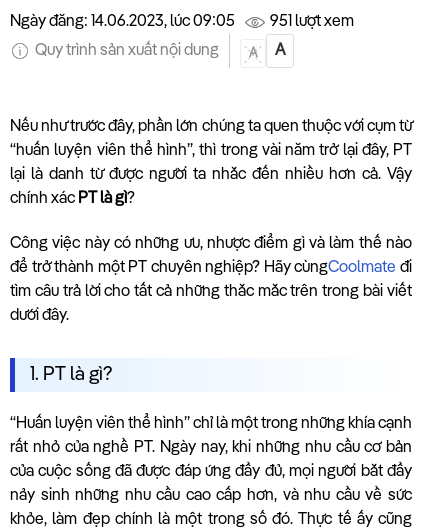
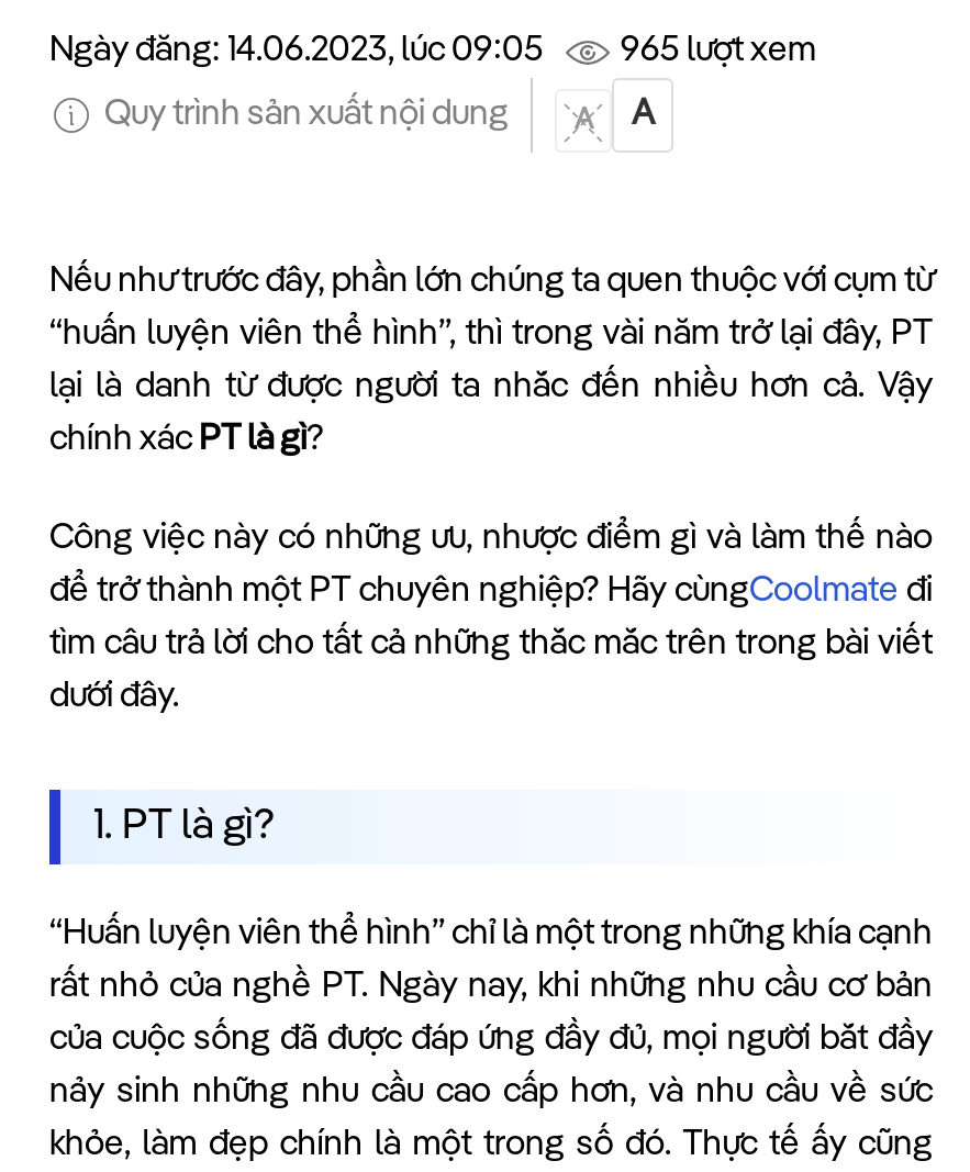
[270,14,354,30] 951 lượt xem -> [621,34,816,69] 965 lượt xem

